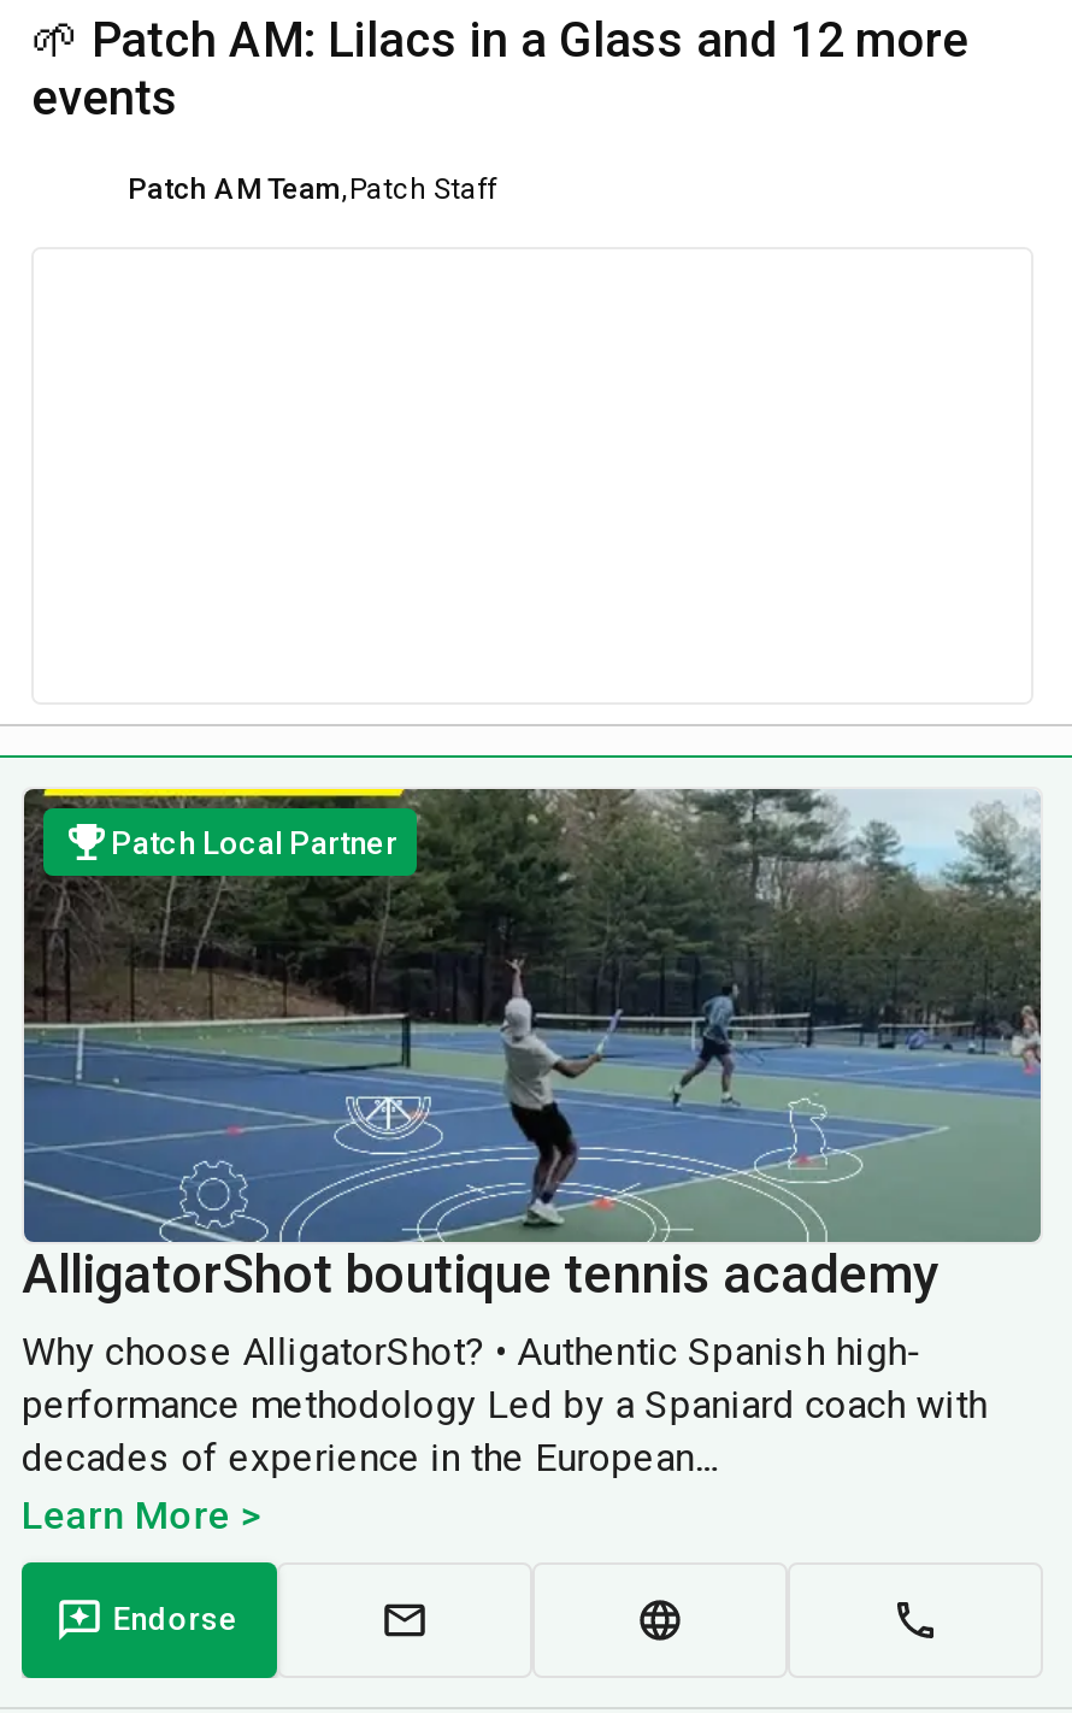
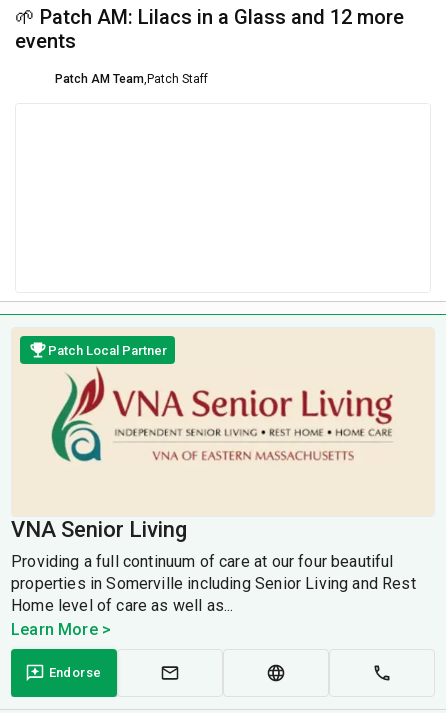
[22,787,1043,1481] [image] | AlligatorShot boutique tennis academy | Why choose AlligatorShot? • Authentic Spanish high- | performance methodology Led by a Spaniard coach with | decades of experience in the European... -> [11,328,434,615] [image] | VNA Senior Living | Providing a full continuum of care at our four beautiful | properties in Somerville including Senior Living and Rest | Home level of care as well as...

